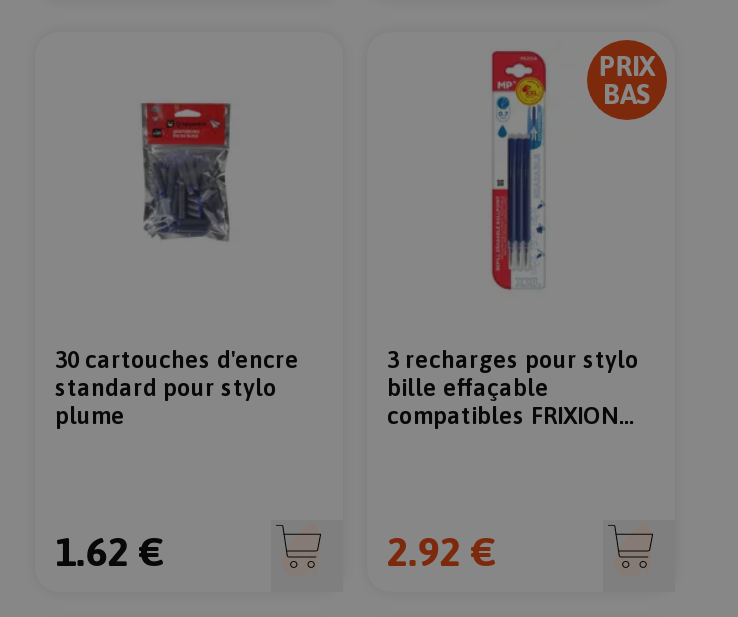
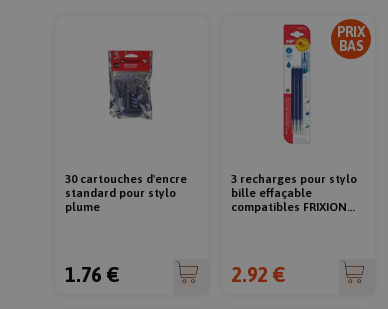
[55,528,165,574] 1.62 € -> [65,263,120,286] 1.76 €

